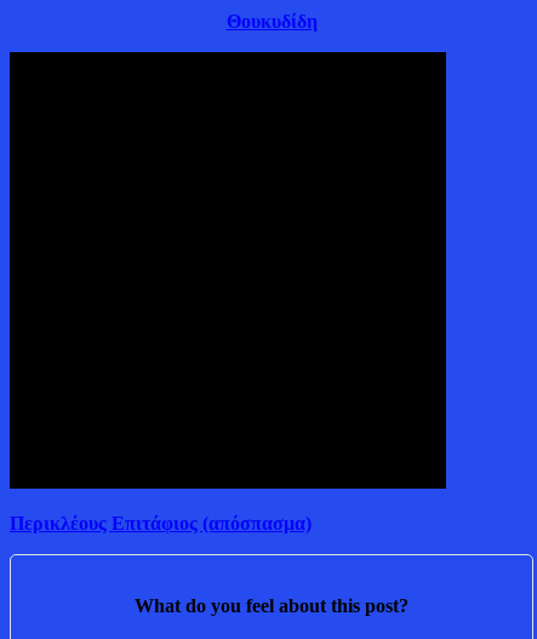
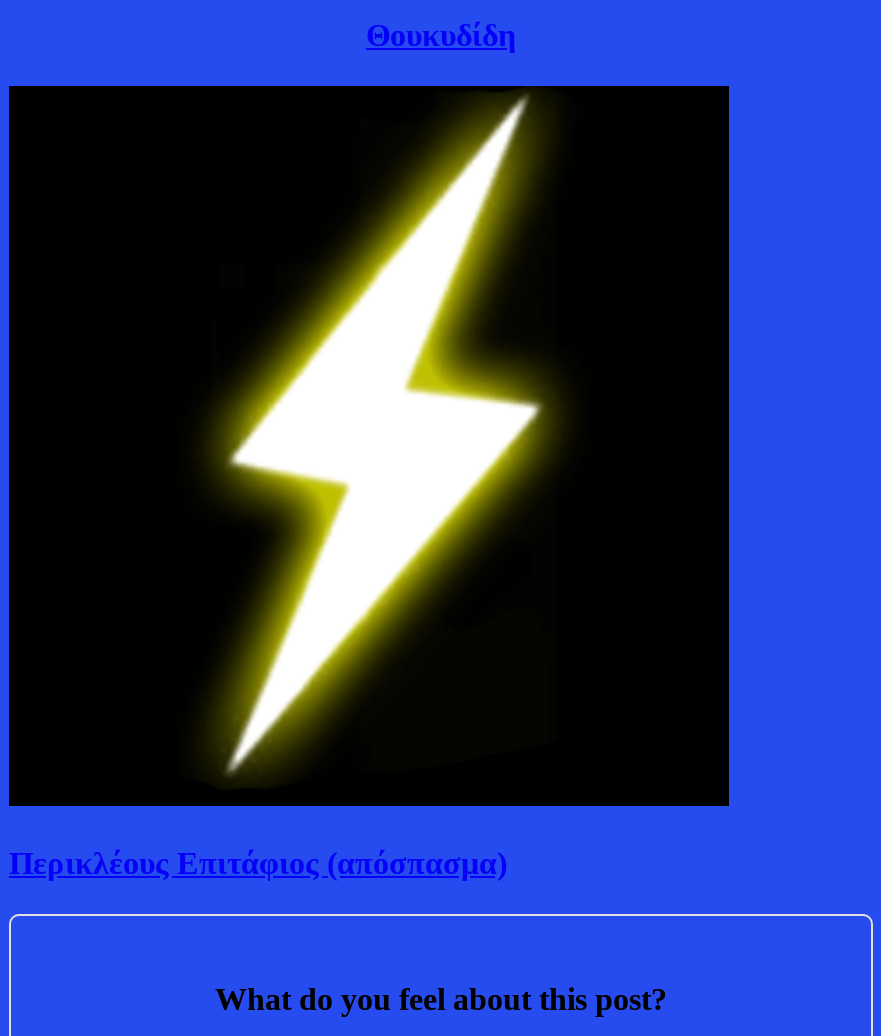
none -> [209,92,559,778] [image]

